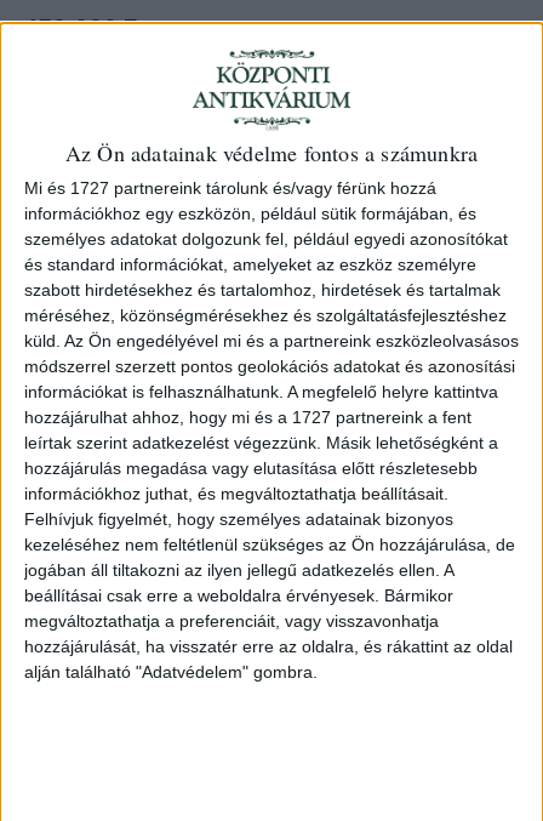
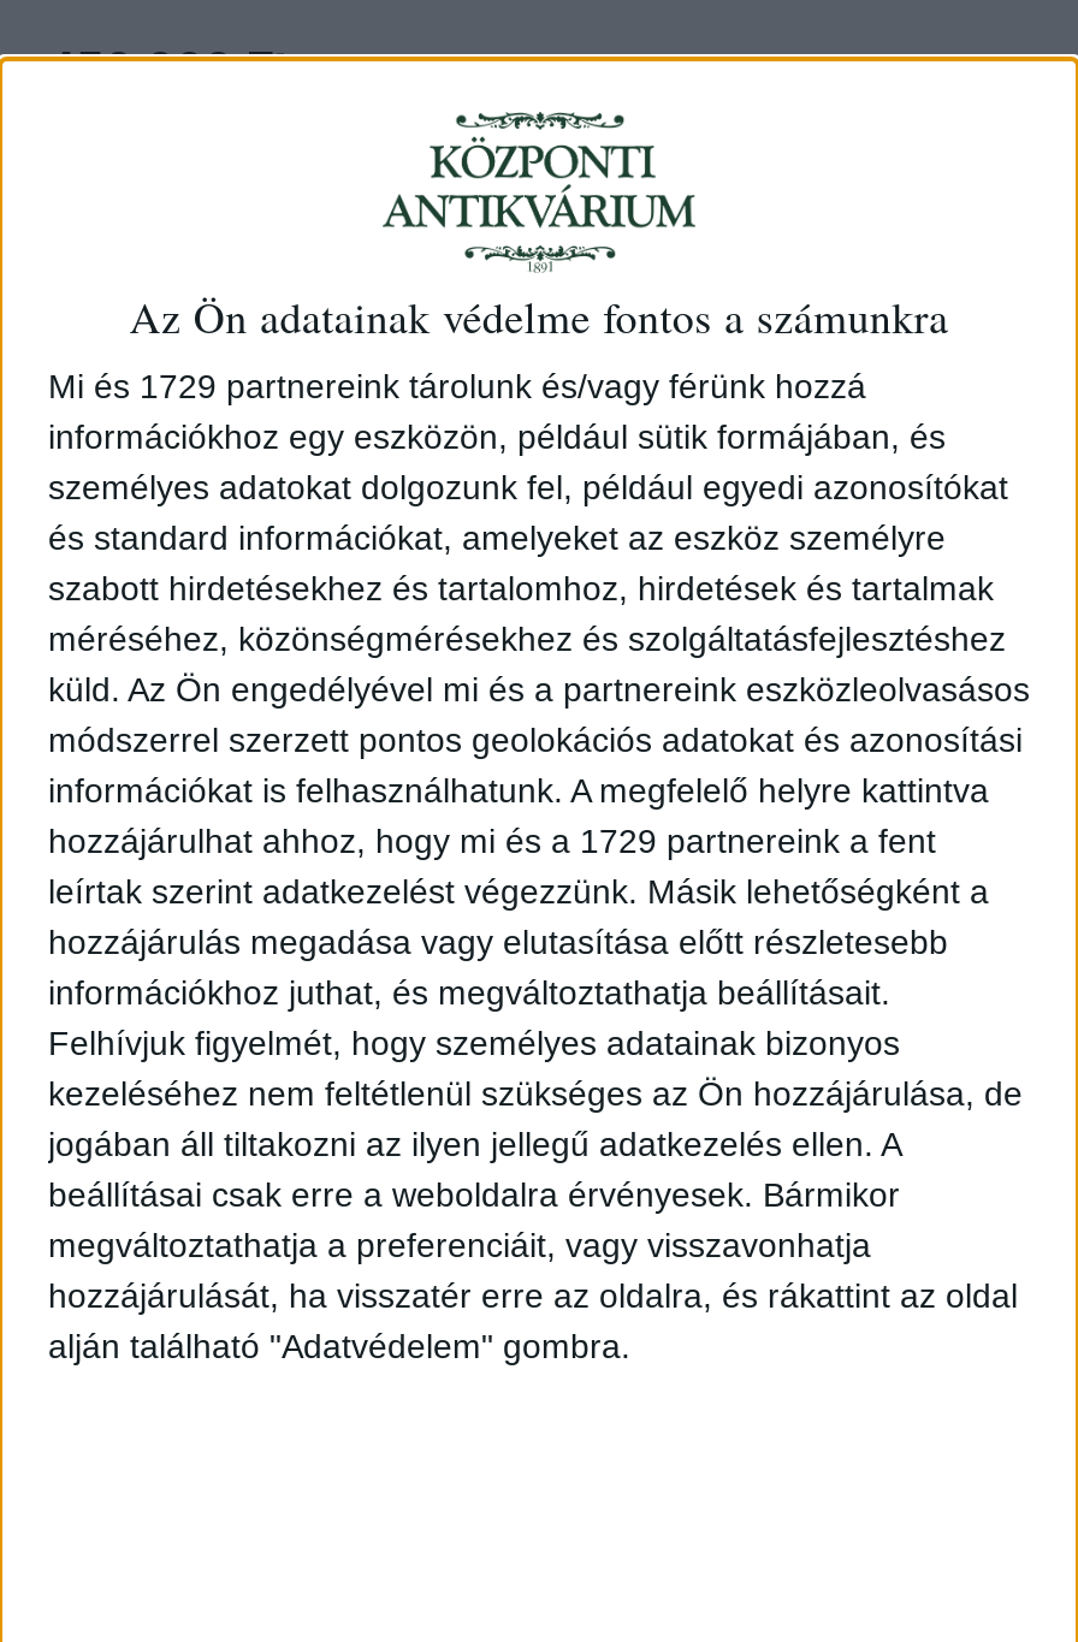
[24,178,436,198] Mi és 1727 partnereink tárolunk és/vagy férünk hozzá -> [48,367,866,405] Mi és 1729 partnereink tárolunk és/vagy férünk hozzá
[24,407,471,427] hozzájárulhat ahhoz, hogy mi és a 1727 partnereink a fent -> [48,822,936,860] hozzájárulhat ahhoz, hogy mi és a 1729 partnereink a fent

